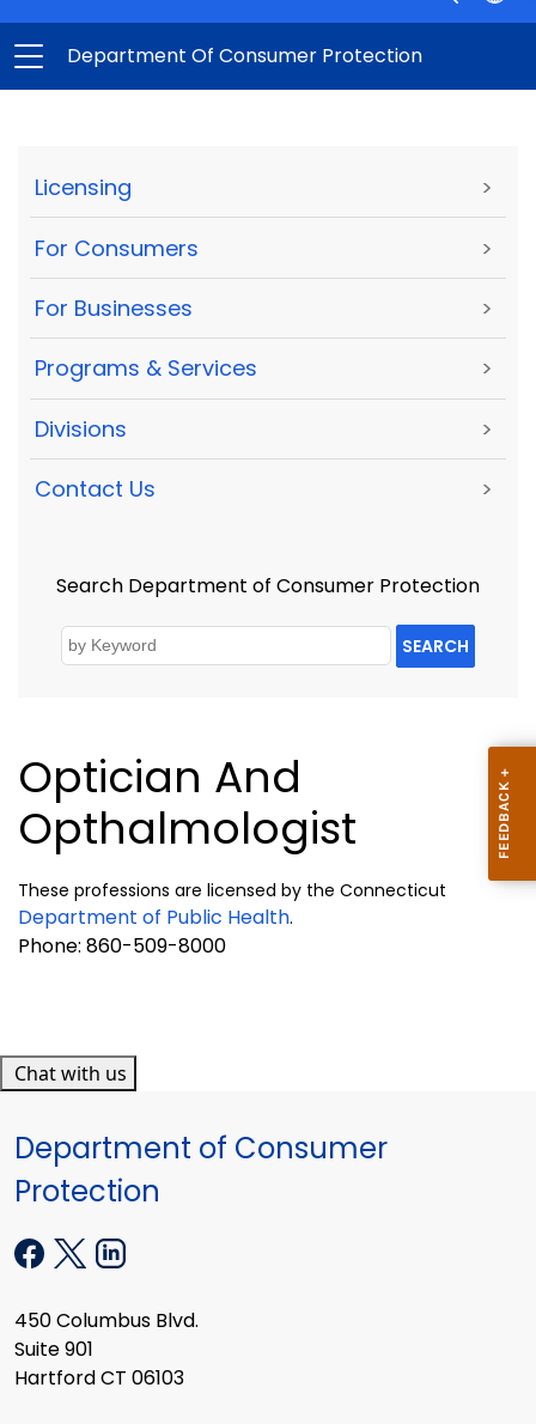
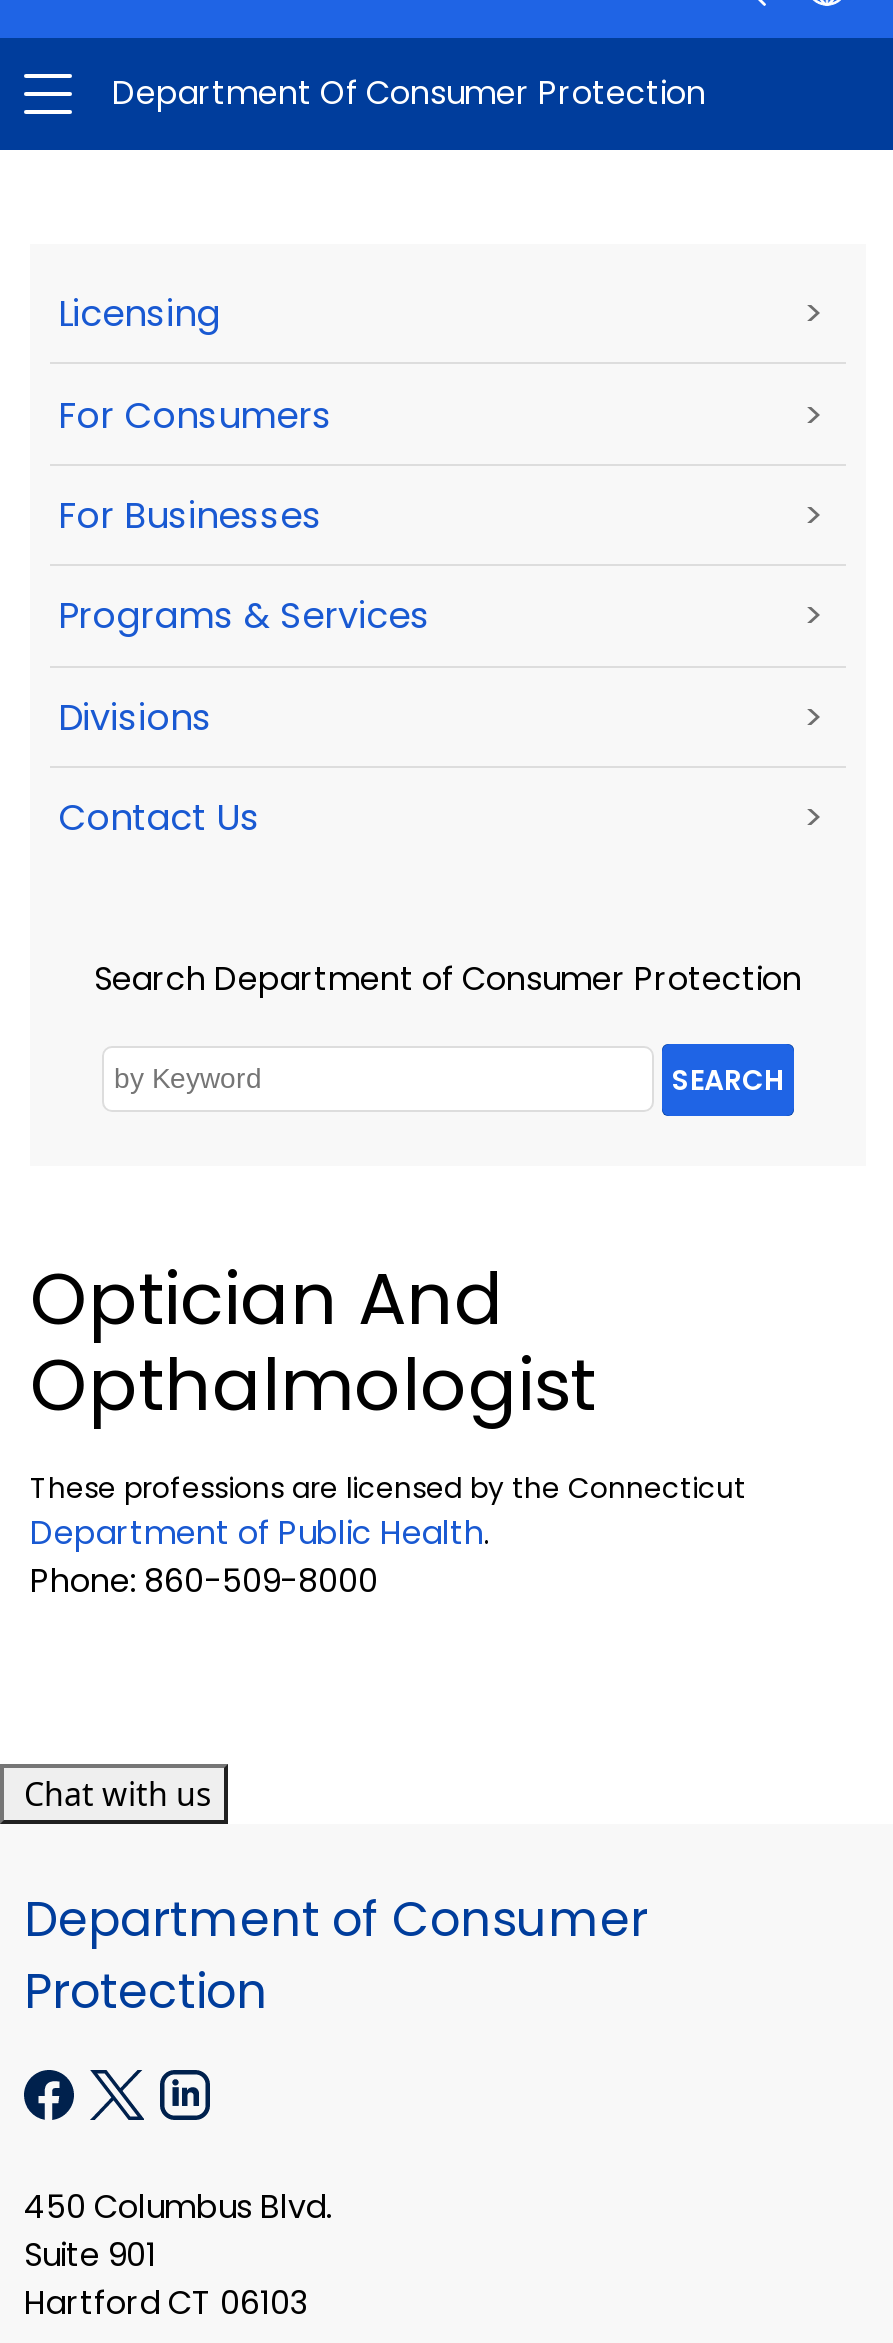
[487,743,532,884] [image] -> none

